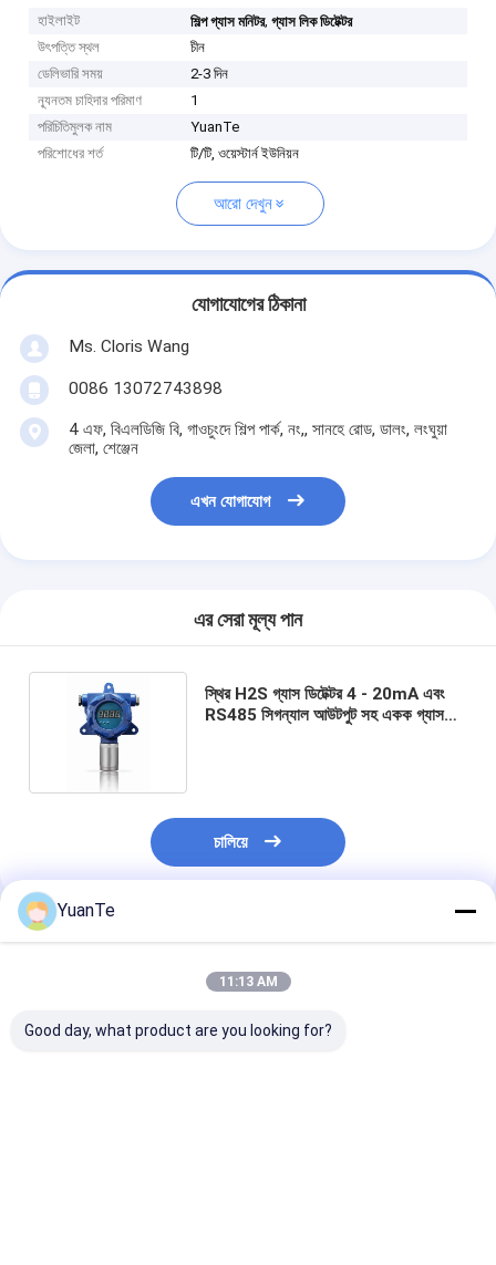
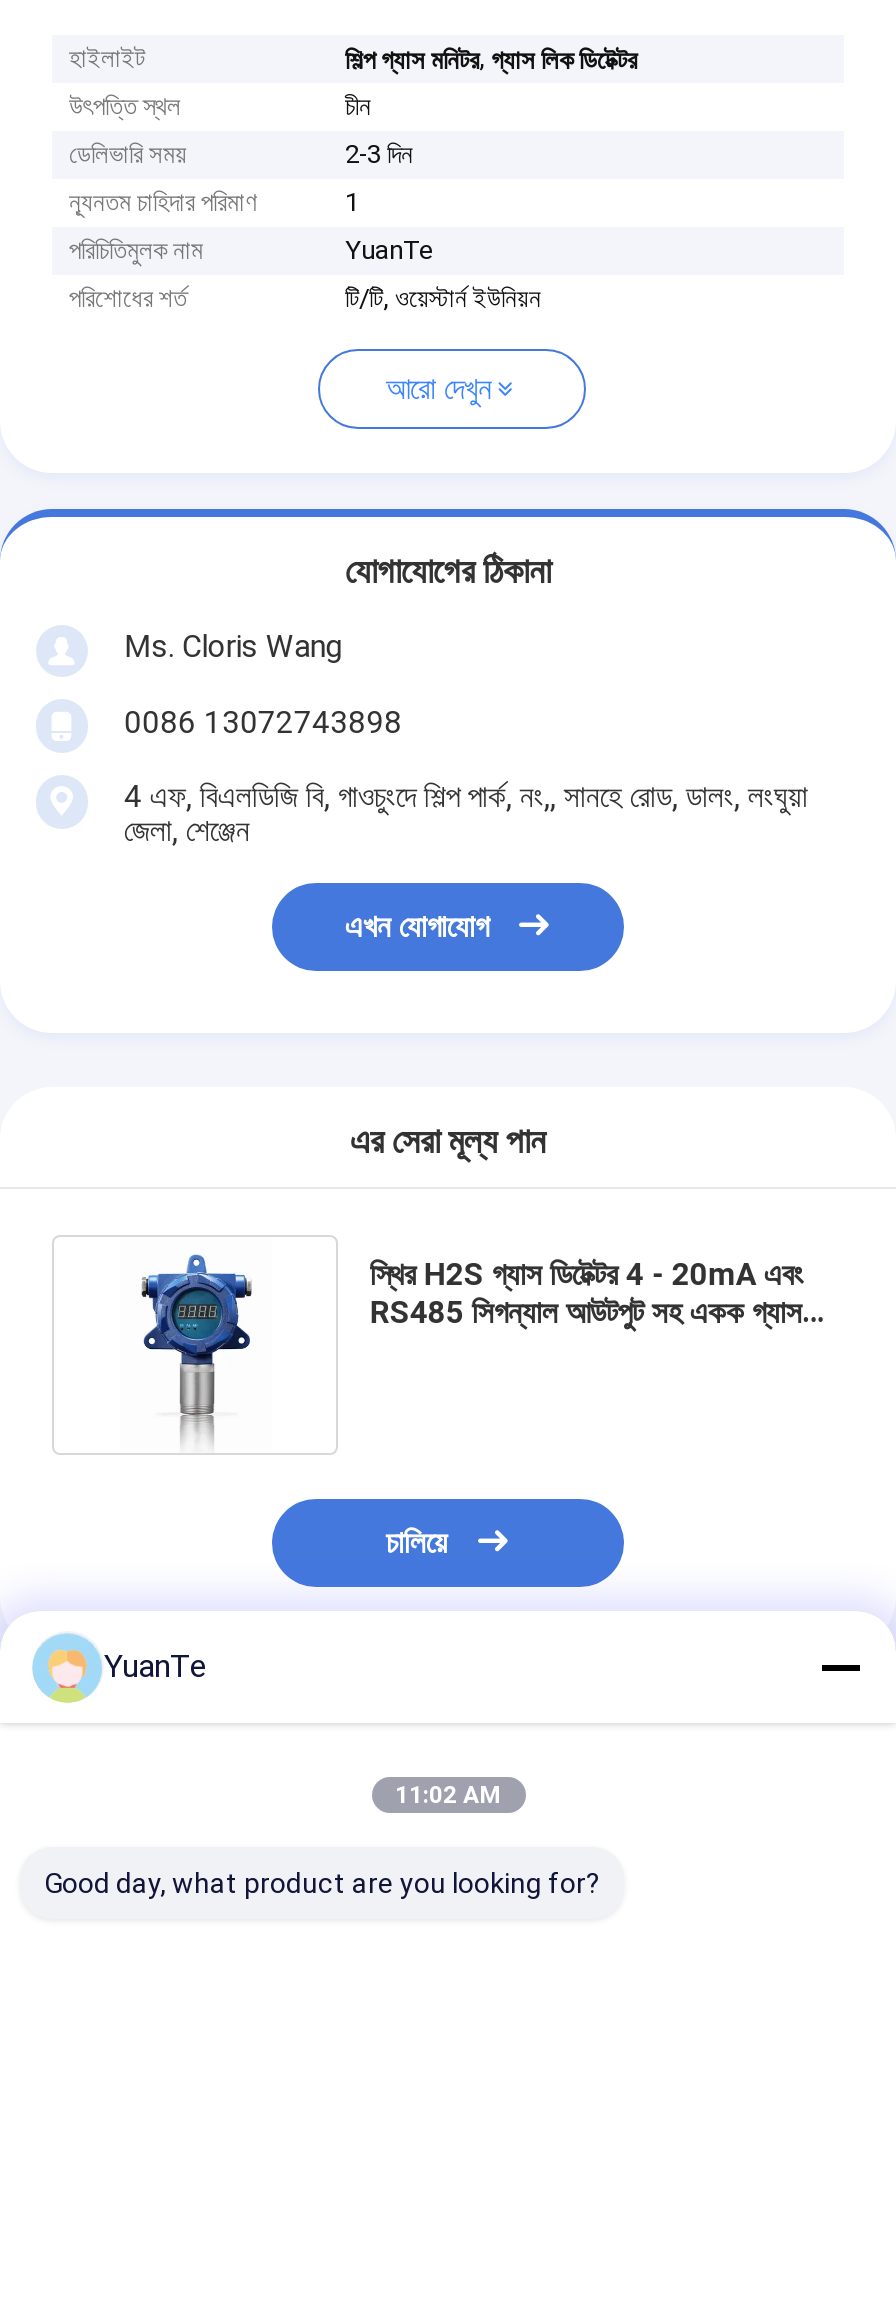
[219,974,277,989] 11:13 AM -> [395,1781,501,1809] 11:02 AM

